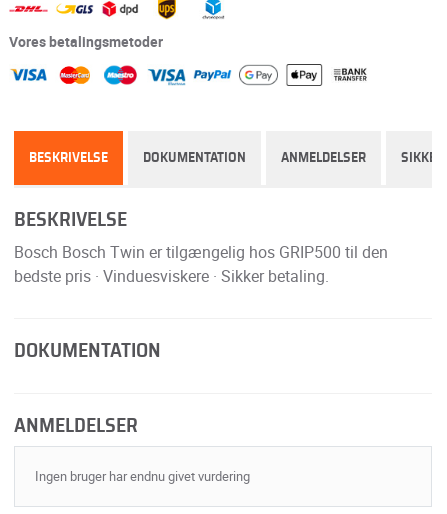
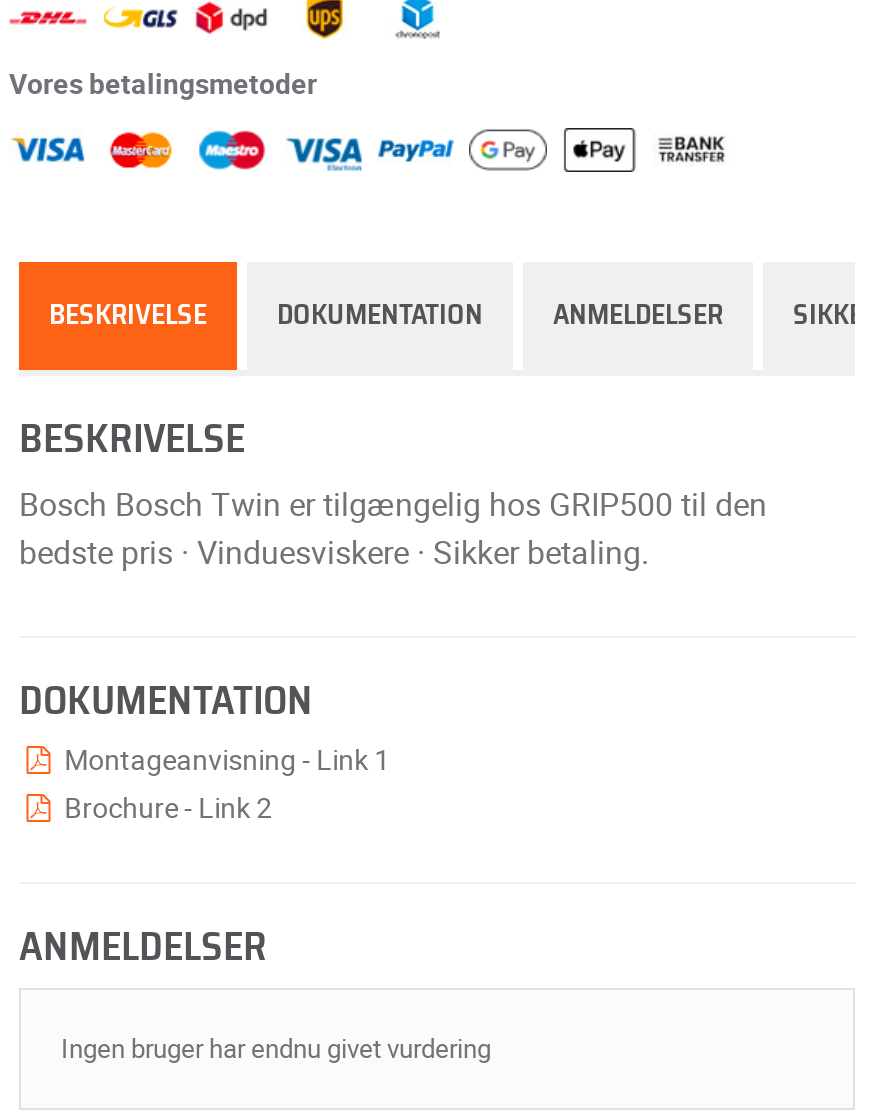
none -> [58,740,390,826] Montageanvisning - Link 1 | Brochure - Link 2

